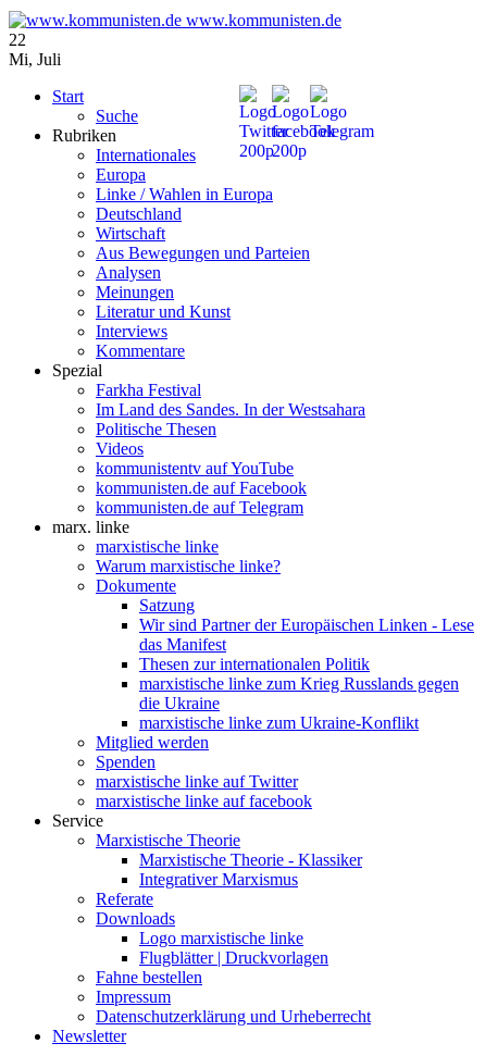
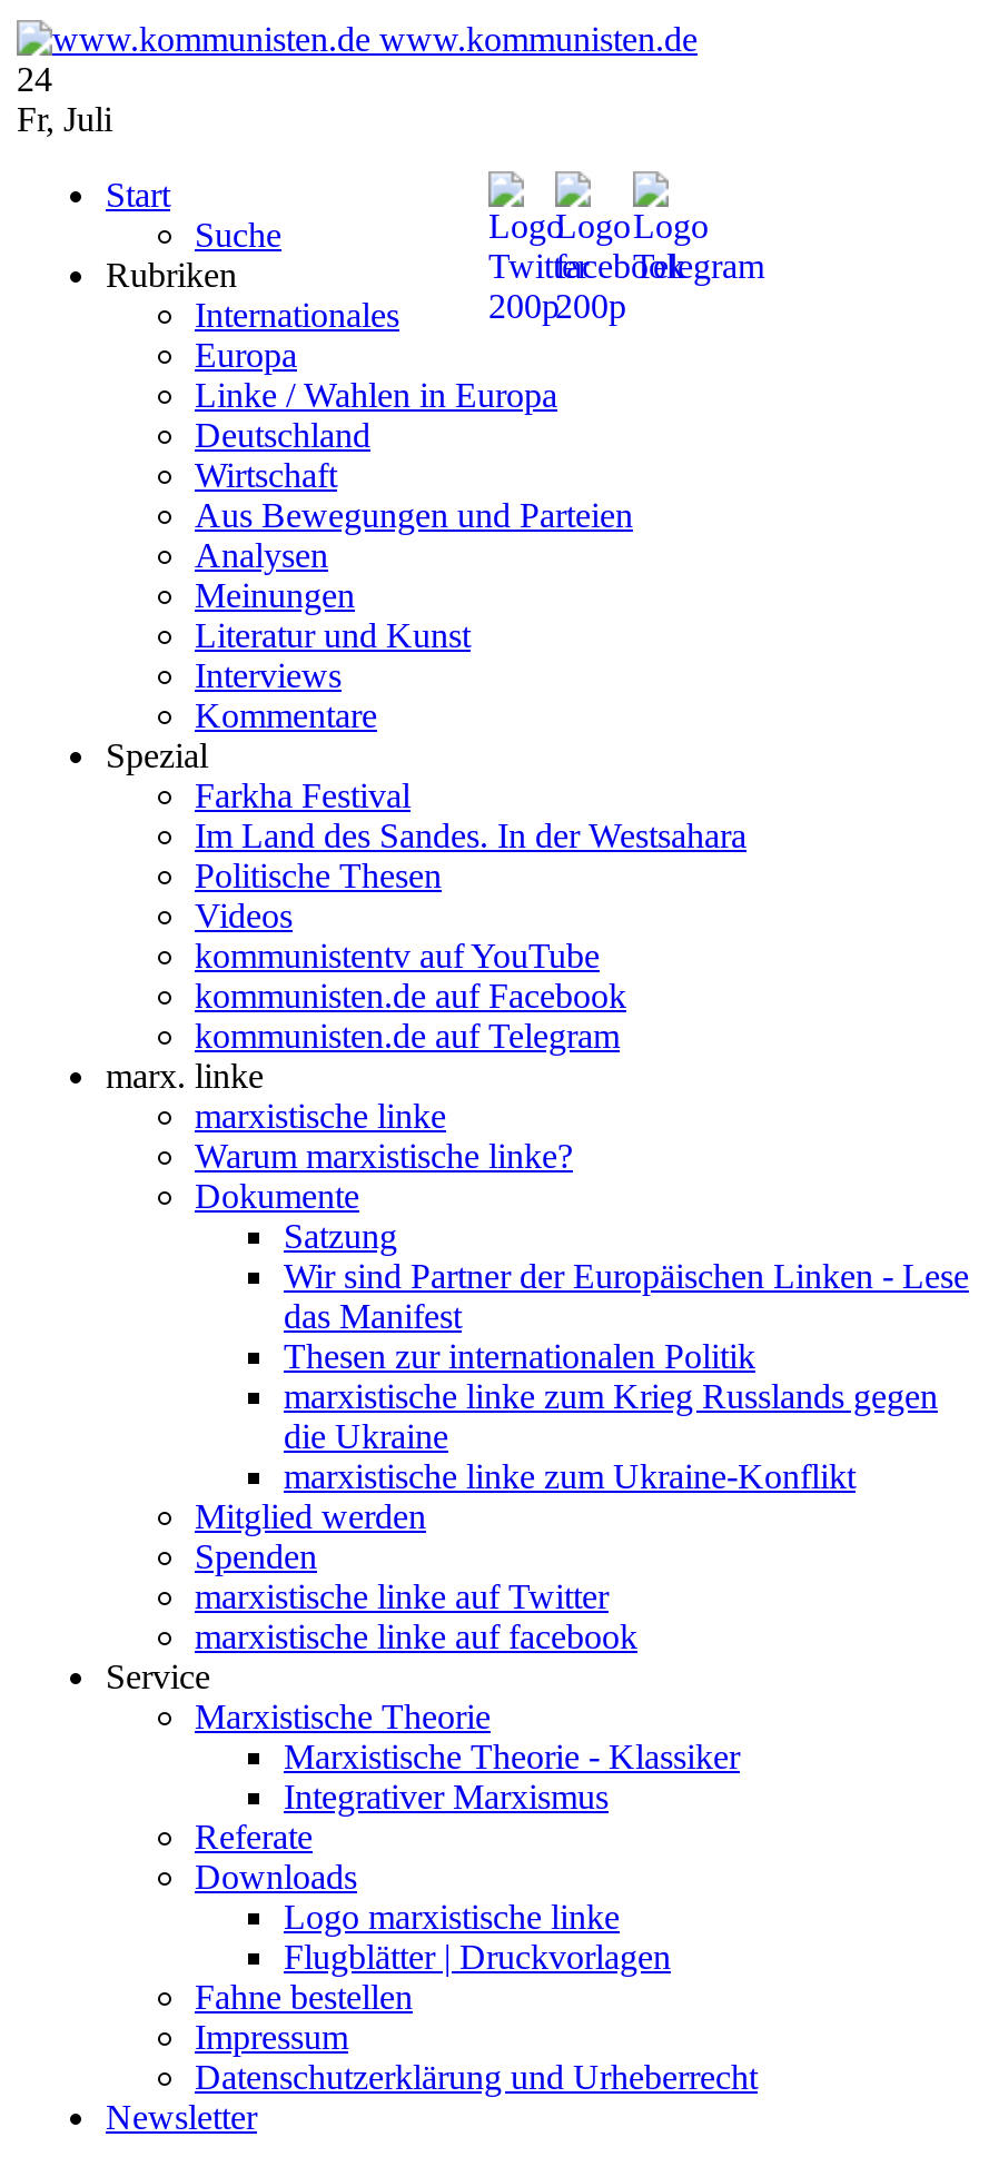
[9,30,26,49] 22 -> [17,60,52,97] 24
[9,50,61,68] Mi, Juli -> [17,100,112,137] Fr, Juli

